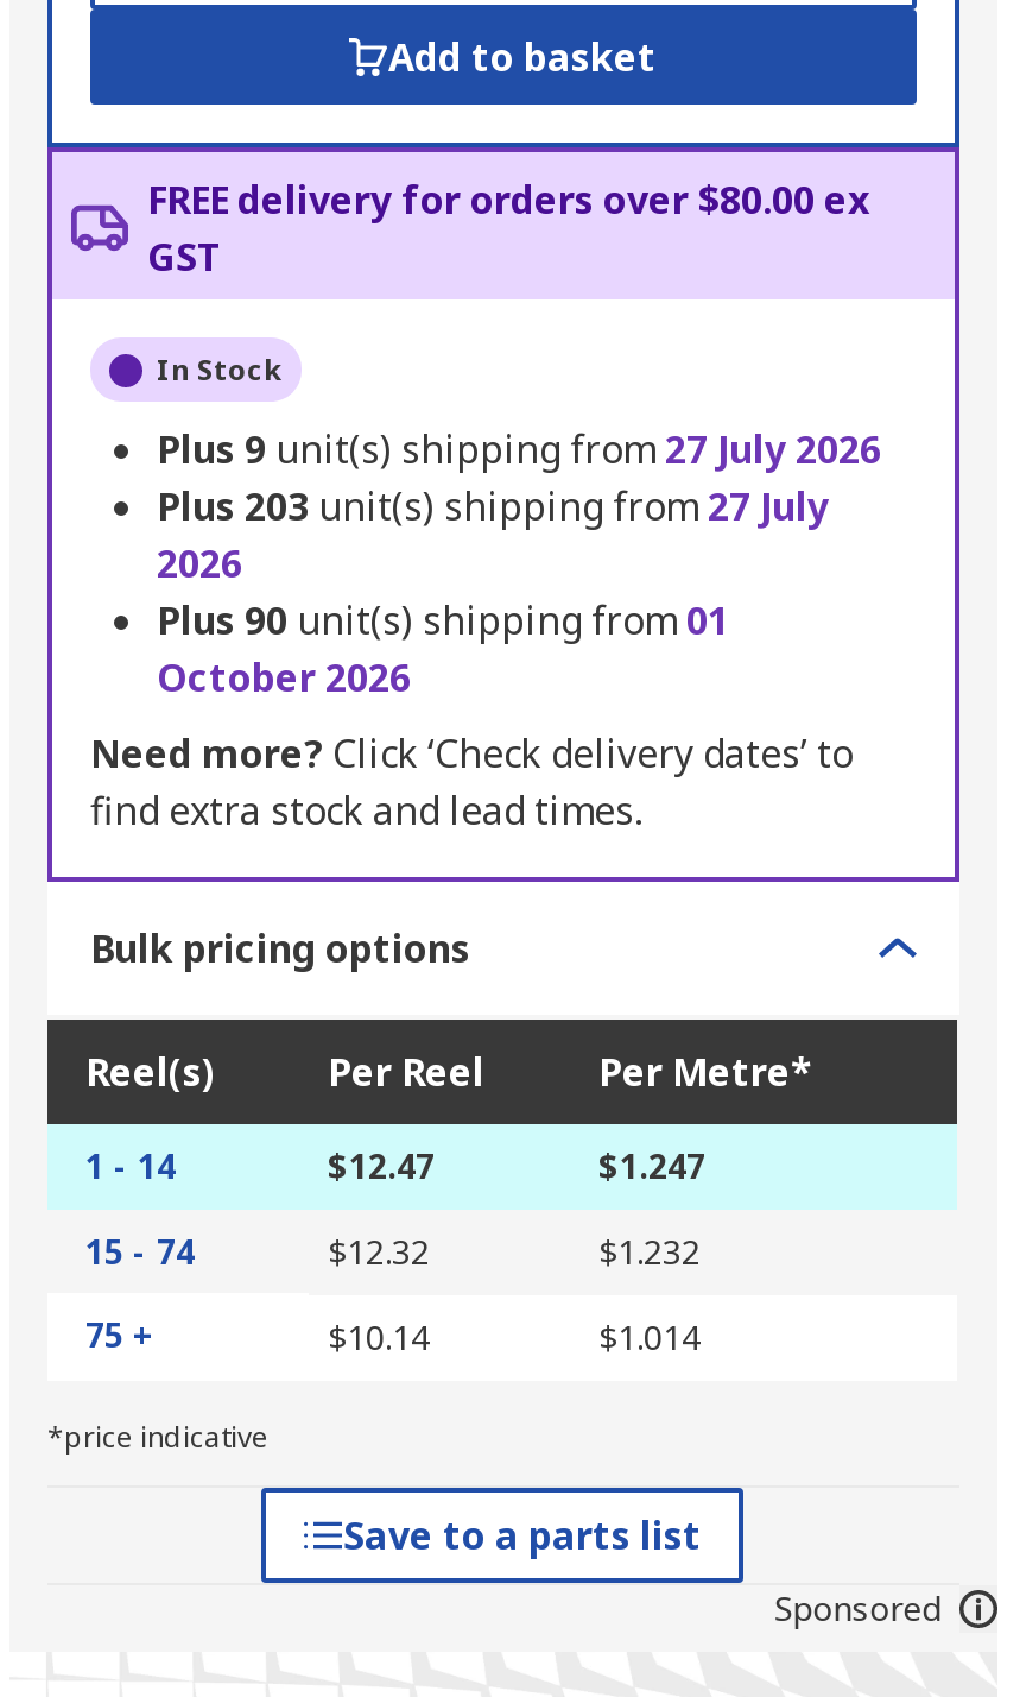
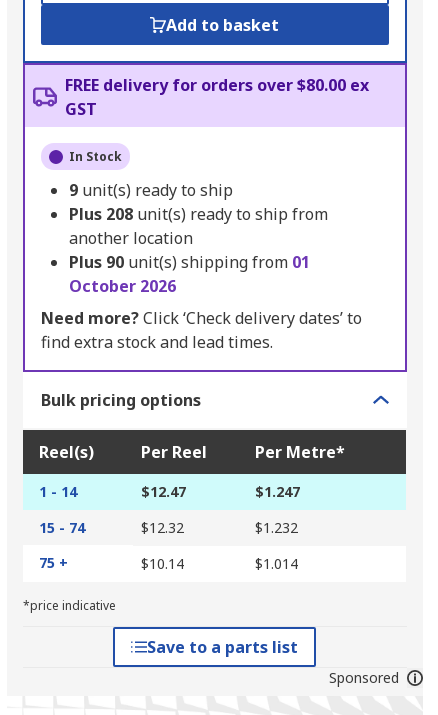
[157,424,881,591] Plus 9 unit(s) shipping from 27 July 2026 | Plus 203 unit(s) shipping from 27 July | 2026 -> [69,179,328,249] 9 unit(s) ready to ship | Plus 208 unit(s) ready to ship from | another location

